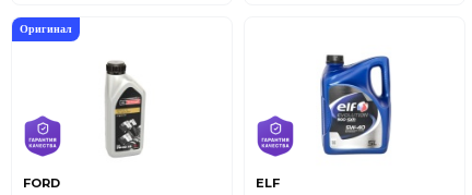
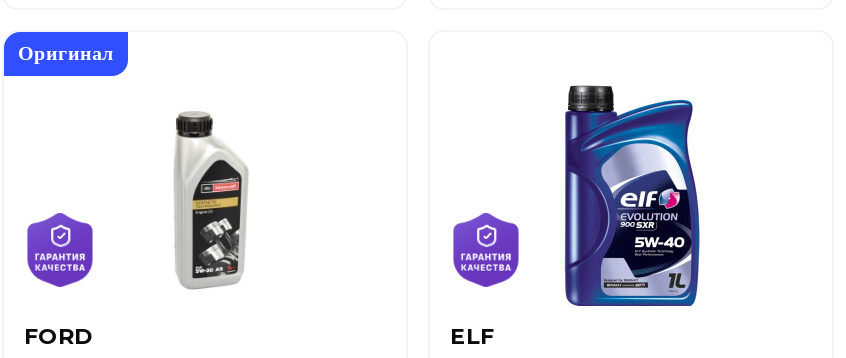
[318,47,392,167] [image] -> [562,84,702,308] [image]

